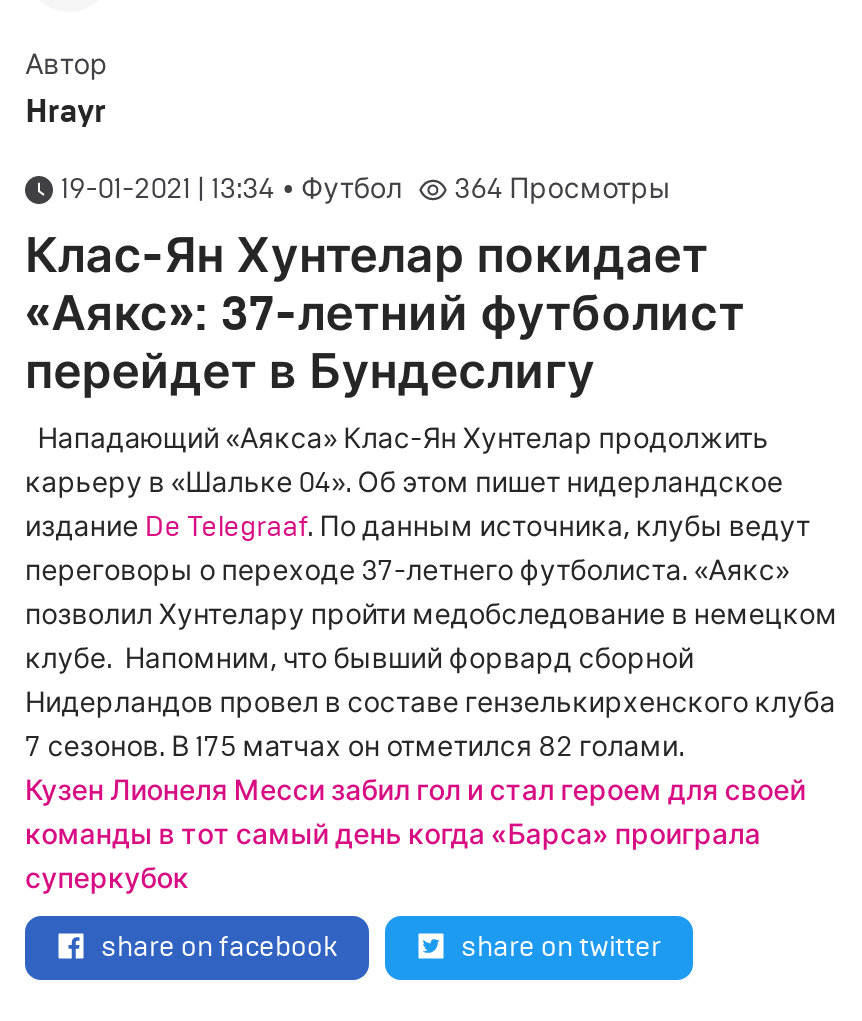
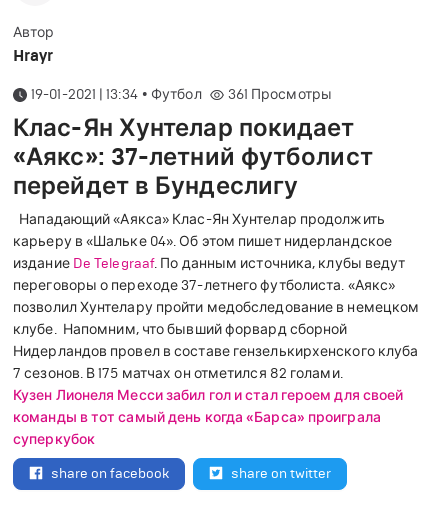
[454,172,671,206] 364 Просмотры -> [228,86,332,103] 361 Просмотры

